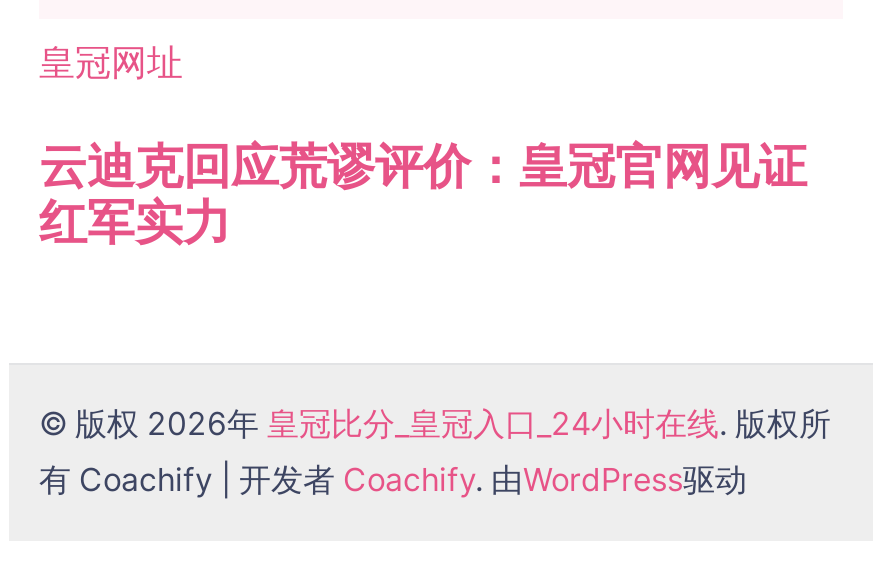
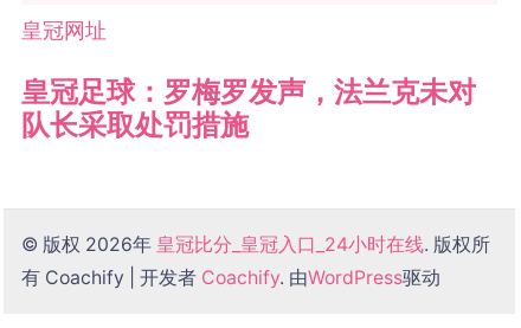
[39,138,807,252] 云迪克回应荒谬评价：皇冠官网见证 | 红军实力 -> [21,75,476,143] 皇冠足球：罗梅罗发声，法兰克未对 | 队长采取处罚措施

